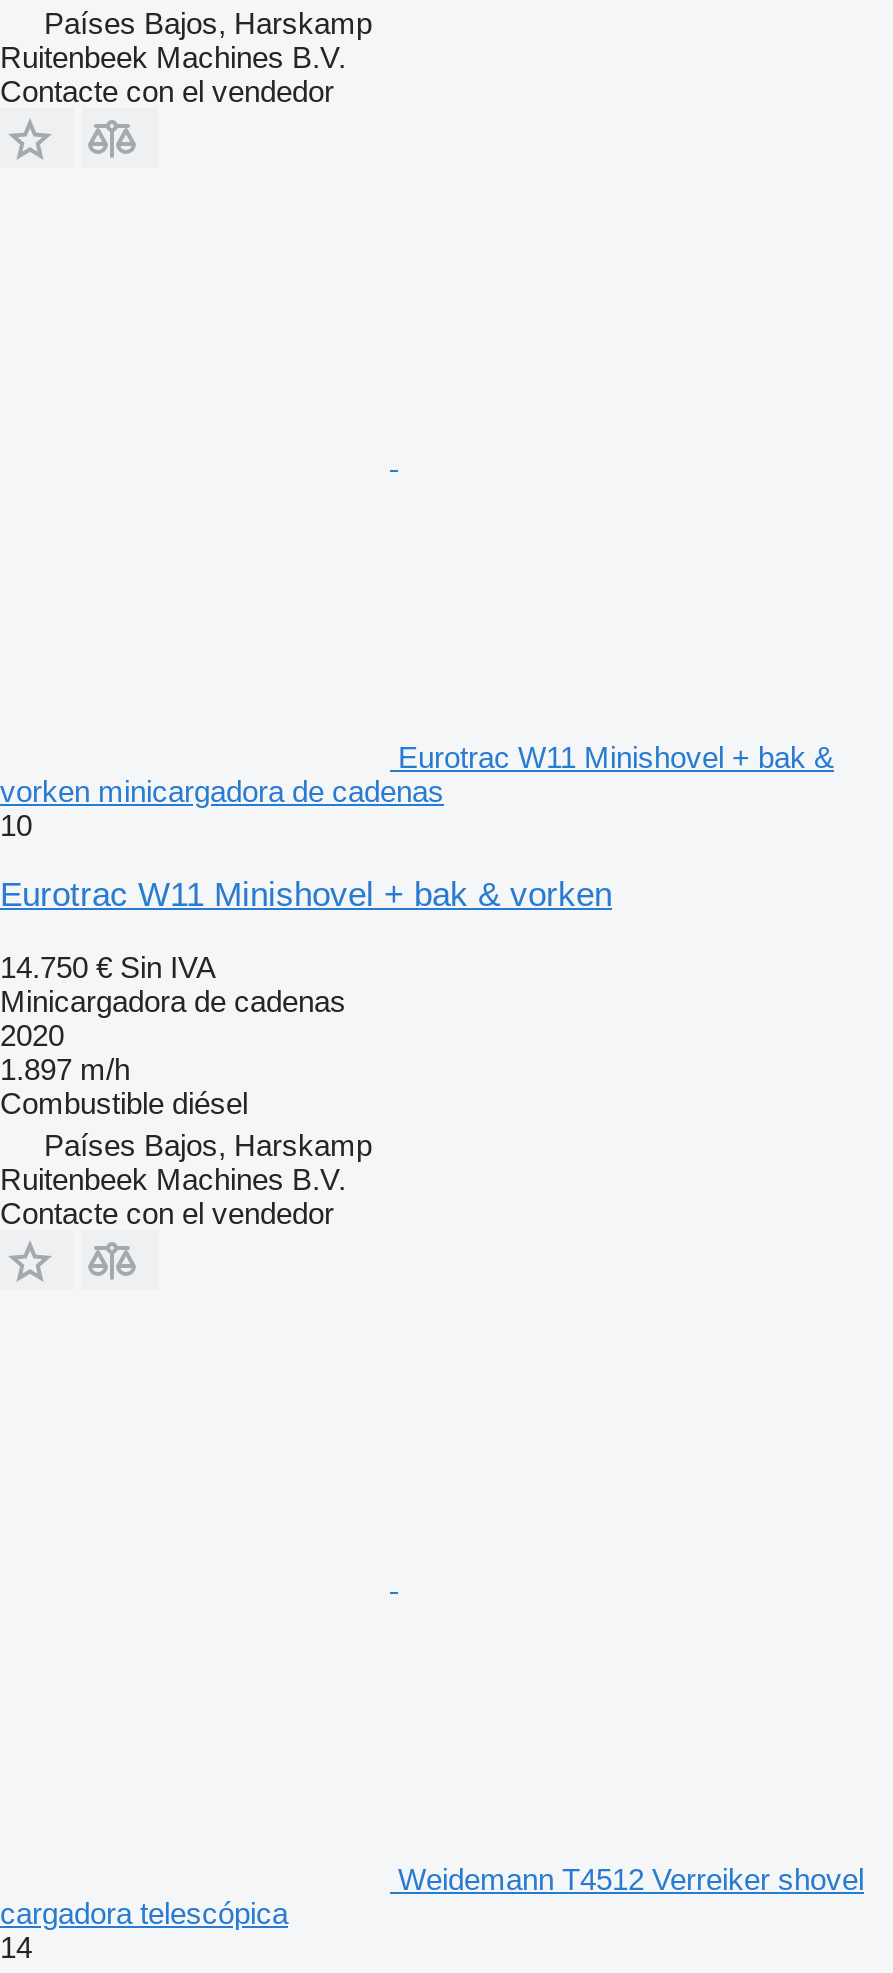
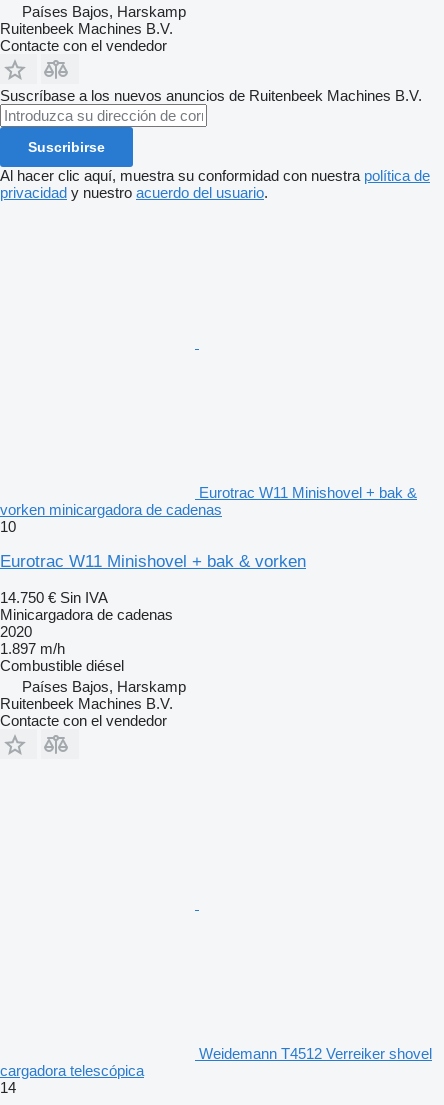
none -> [0,87,430,201] Suscríbase a los nuevos anuncios de Ruitenbeek Machines B.V. | Suscribirse | Al hacer clic aquí, muestra su conformidad con nuestra política de | privacidad y nuestro acuerdo del usuario.

